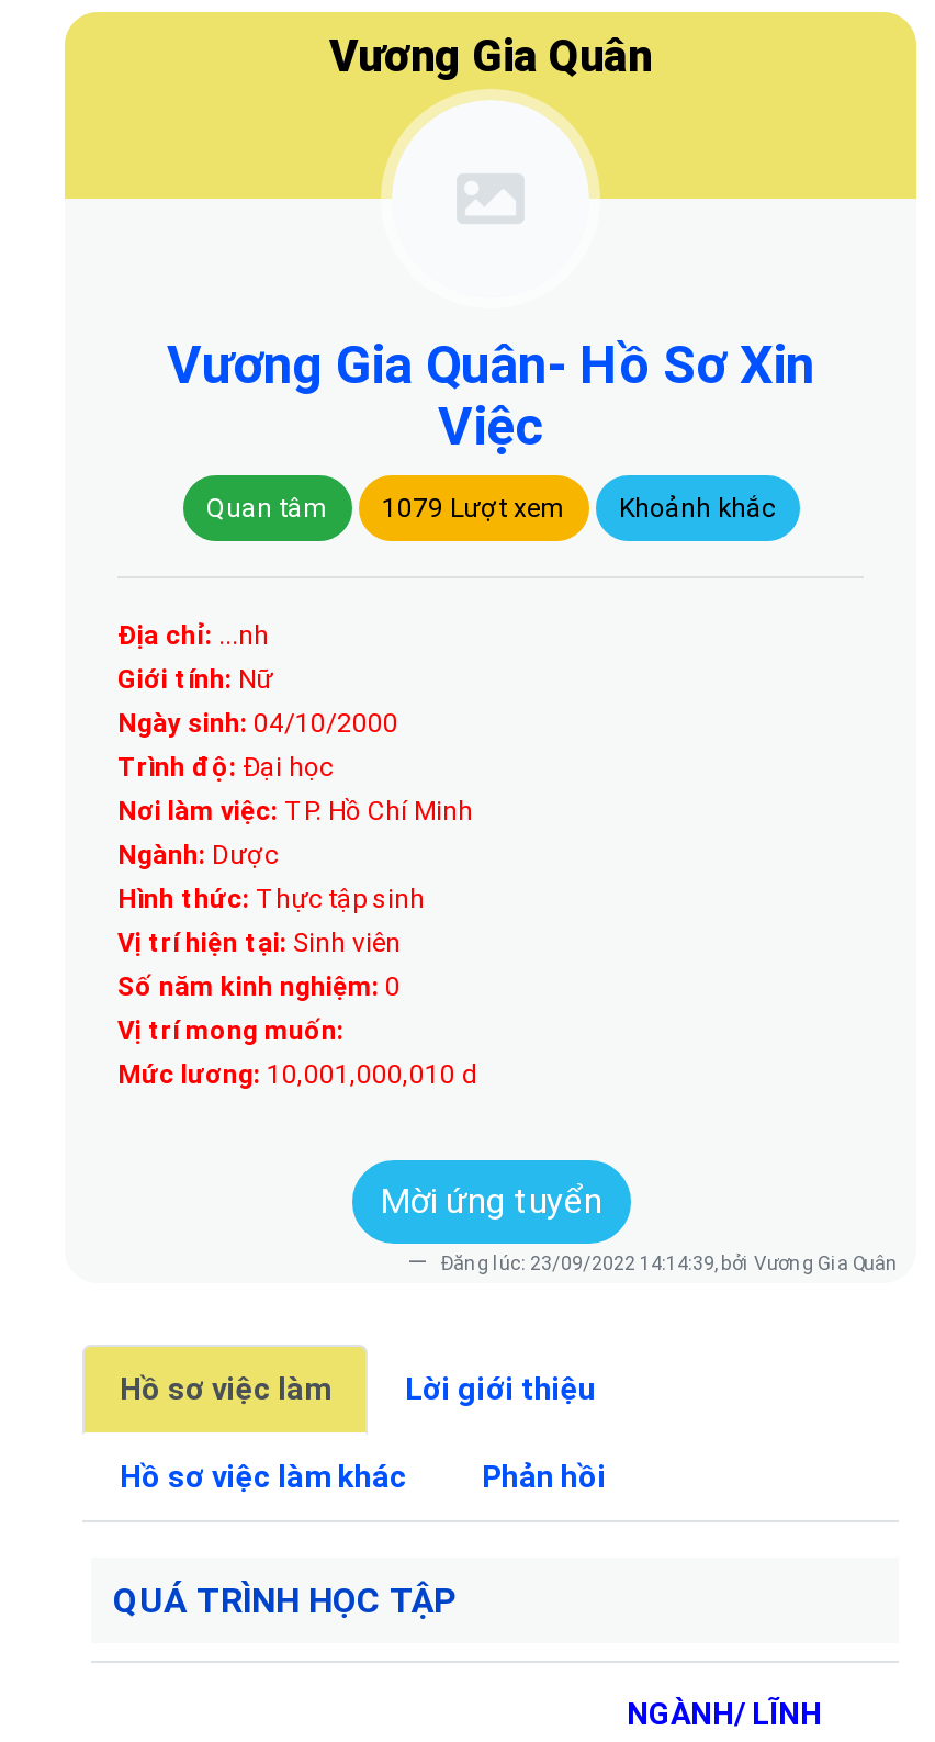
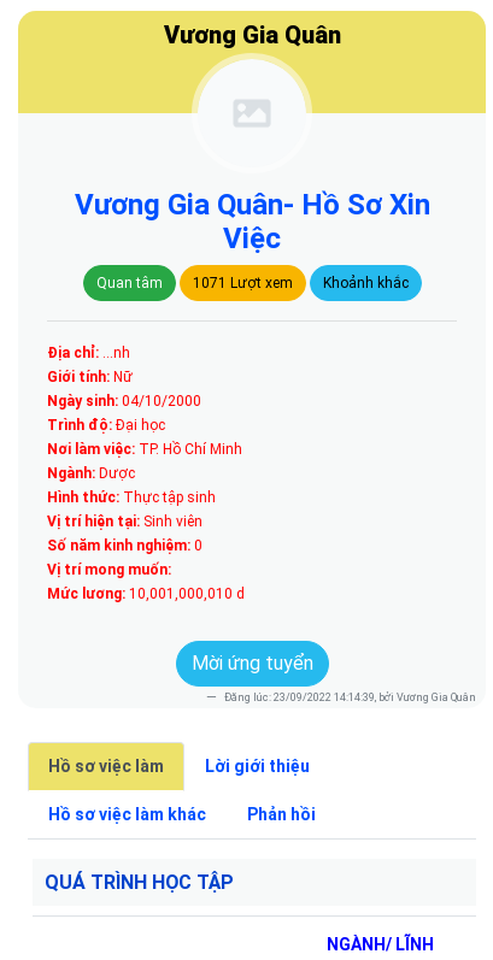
[206,493,775,524] Quan tâm 1079 Lượt xem Khoảnh khắc -> [96,275,408,291] Quan tâm 1071 Lượt xem Khoảnh khắc

